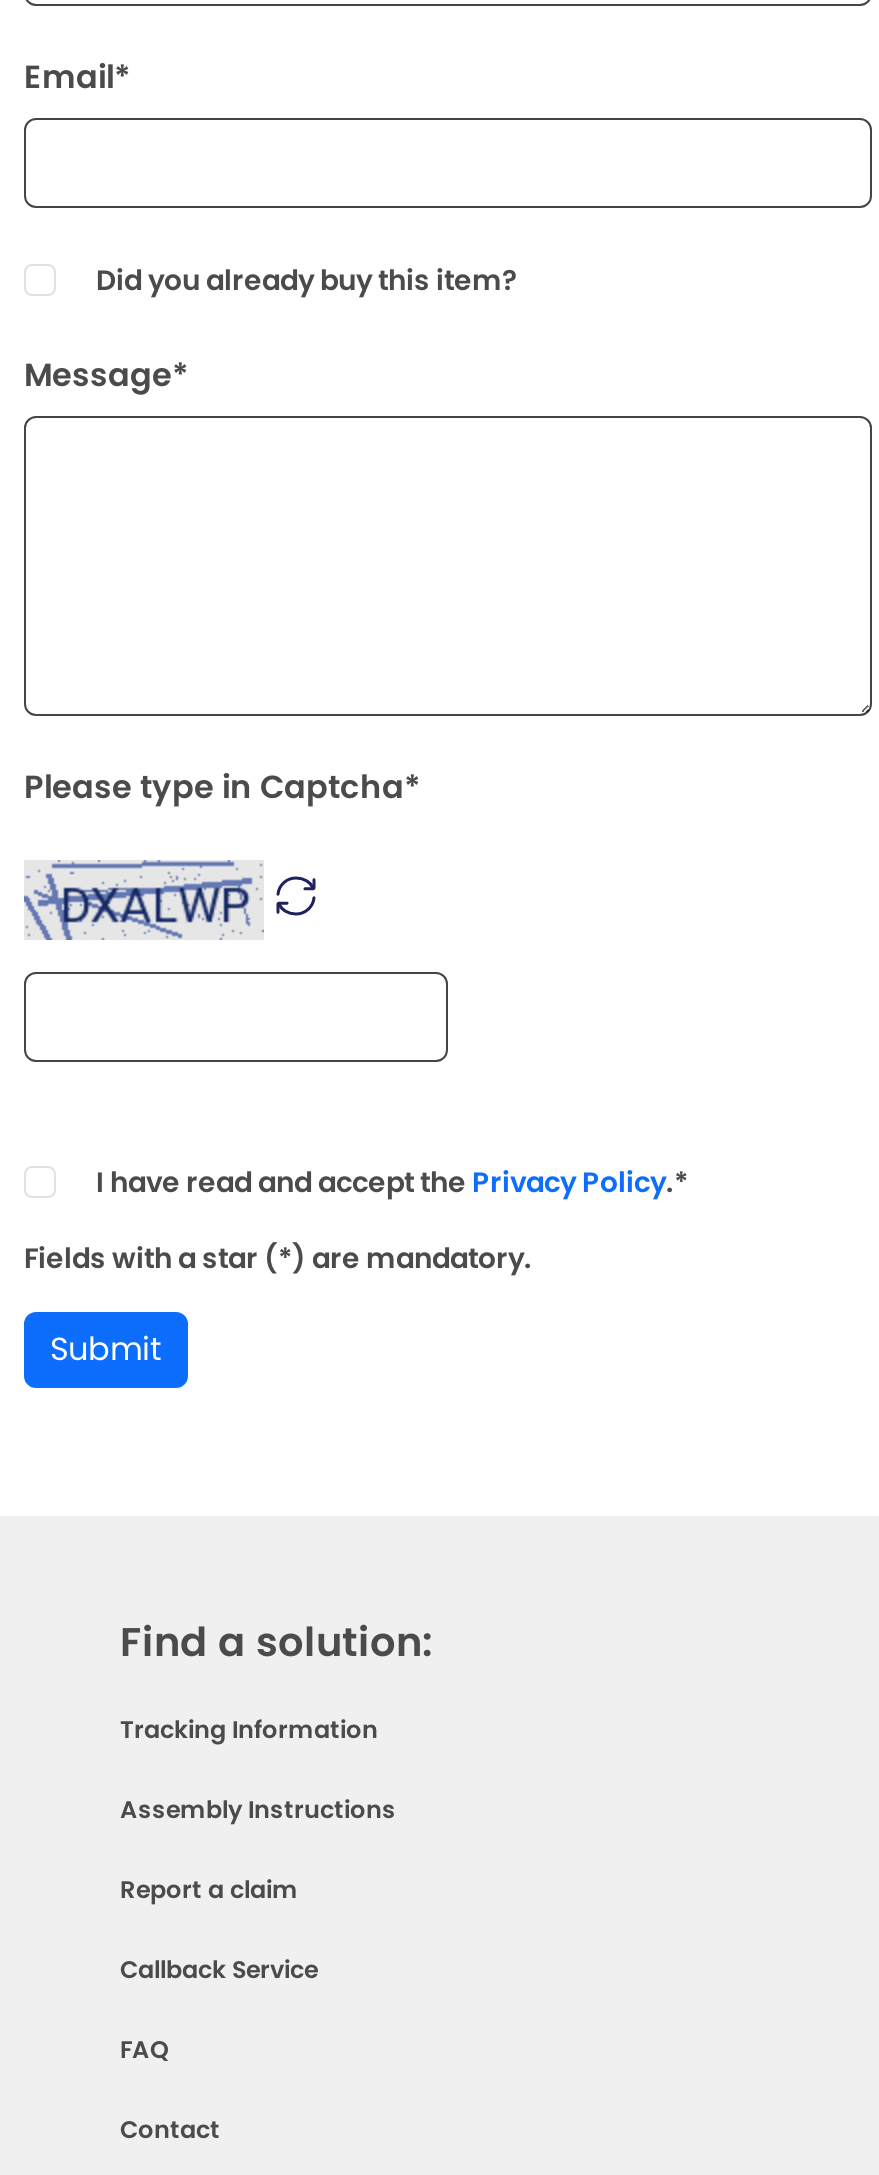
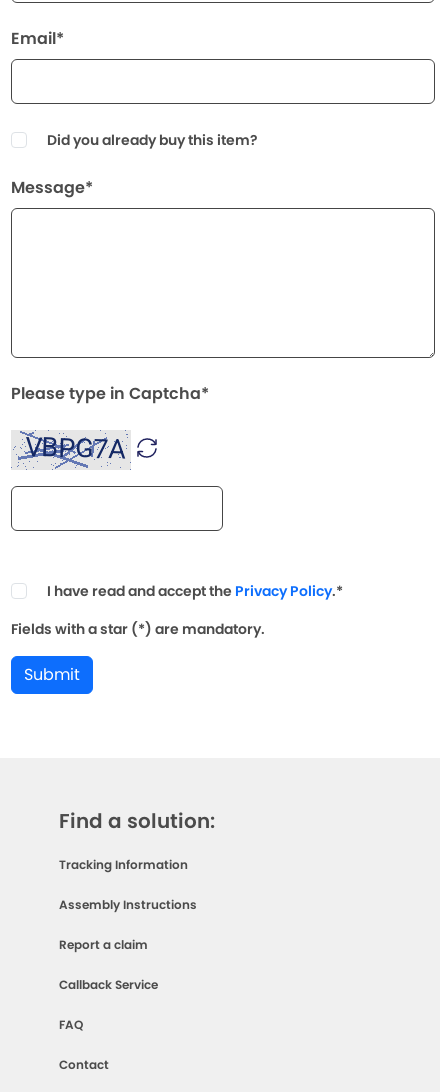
[22,860,254,942] [image] -> [12,430,128,469] [image]

